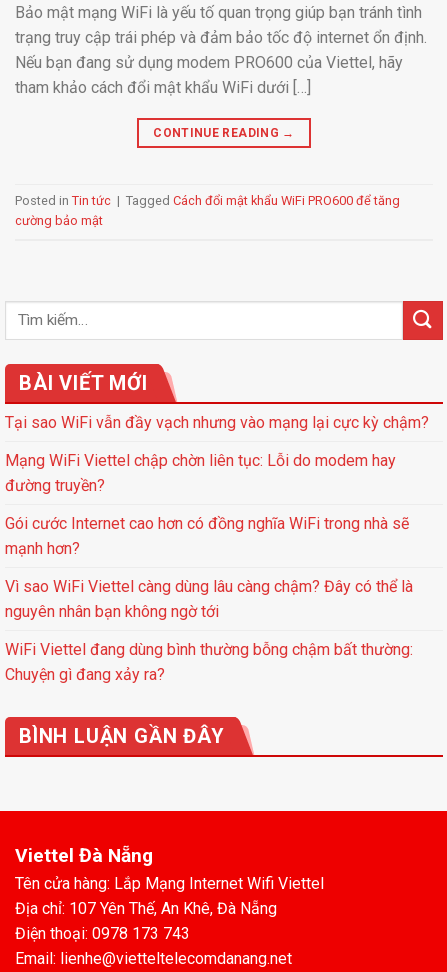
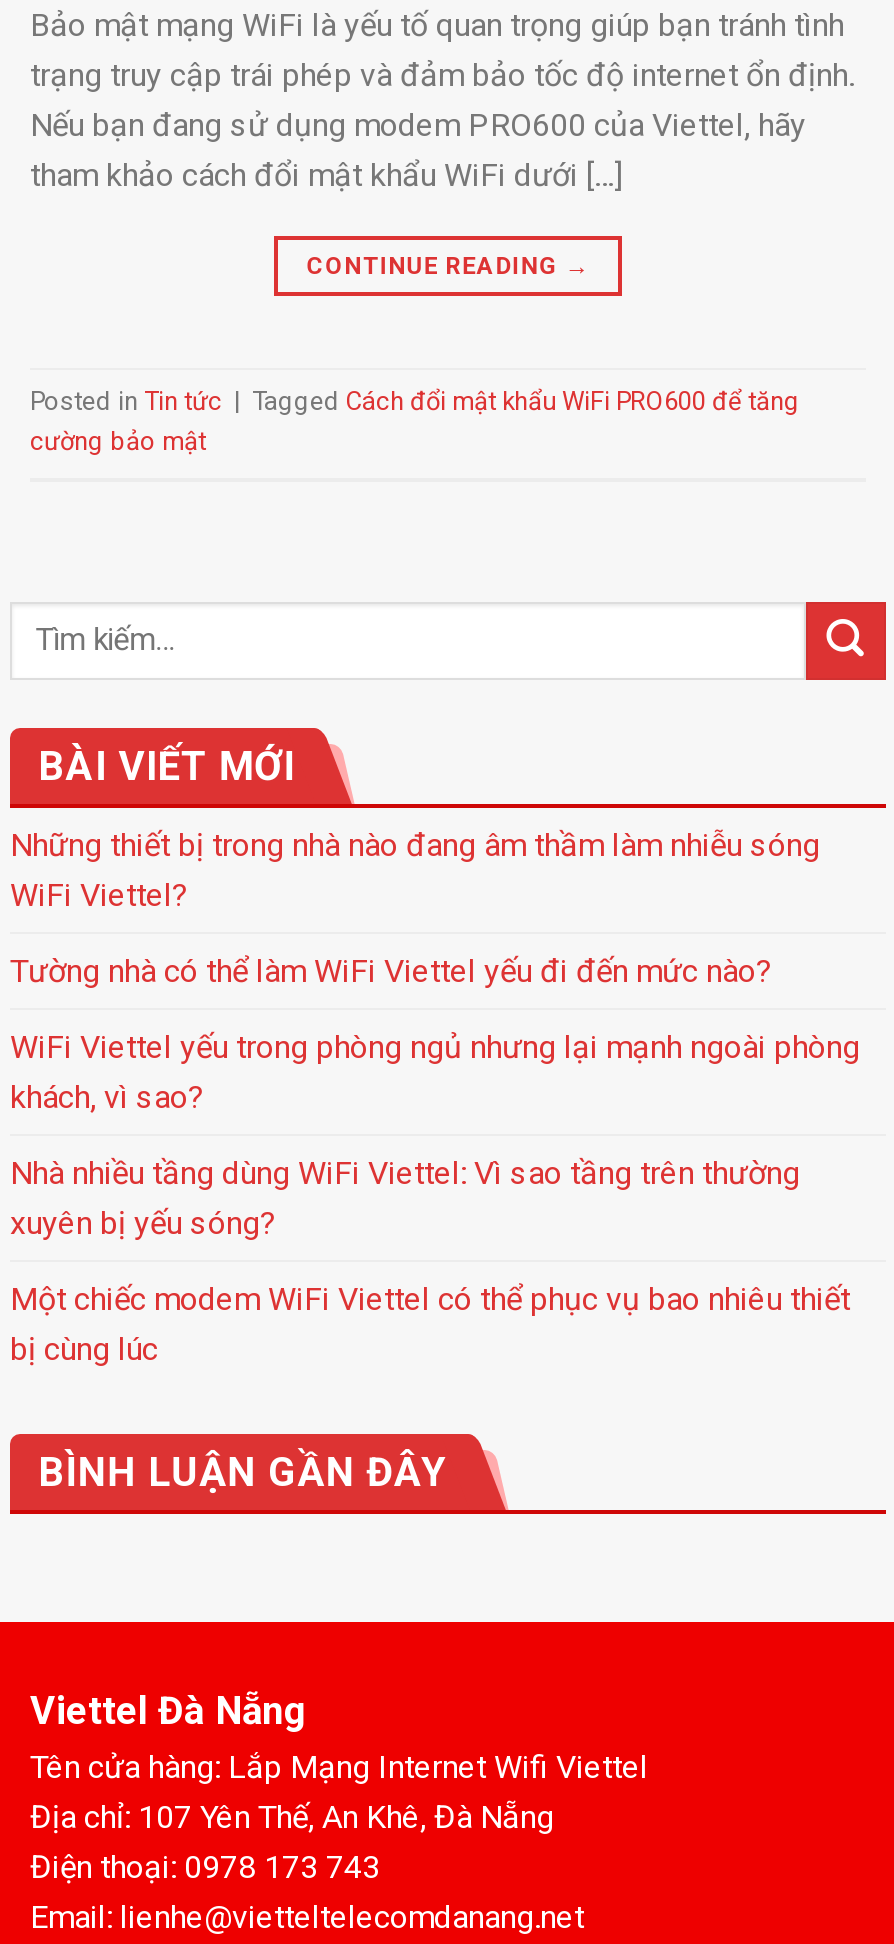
[5,413,429,432] Tại sao WiFi vẫn đầy vạch nhưng vào mạng lại cực kỳ chậm? -> [10,826,820,914] Những thiết bị trong nhà nào đang âm thầm làm nhiễu sóng | WiFi Viettel?
[5,451,396,495] Mạng WiFi Viettel chập chờn liên tục: Lỗi do modem hay | đường truyền? -> [10,952,772,990] Tường nhà có thể làm WiFi Viettel yếu đi đến mức nào?
[5,514,409,558] Gói cước Internet cao hơn có đồng nghĩa WiFi trong nhà sẽ | mạnh hơn? -> [10,1028,860,1116] WiFi Viettel yếu trong phòng ngủ nhưng lại mạnh ngoài phòng | khách, vì sao?
[5,577,413,621] Vì sao WiFi Viettel càng dùng lâu càng chậm? Đây có thể là | nguyên nhân bạn không ngờ tới -> [10,1154,800,1242] Nhà nhiều tầng dùng WiFi Viettel: Vì sao tầng trên thường | xuyên bị yếu sóng?
[5,640,413,684] WiFi Viettel đang dùng bình thường bỗng chậm bất thường: | Chuyện gì đang xảy ra? -> [10,1280,850,1368] Một chiếc modem WiFi Viettel có thể phục vụ bao nhiêu thiết | bị cùng lúc

